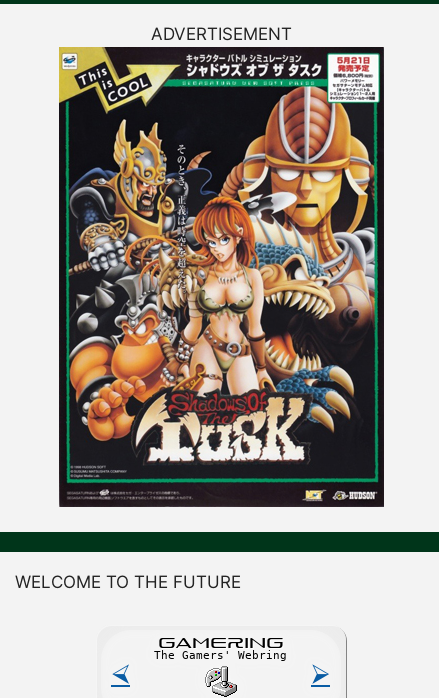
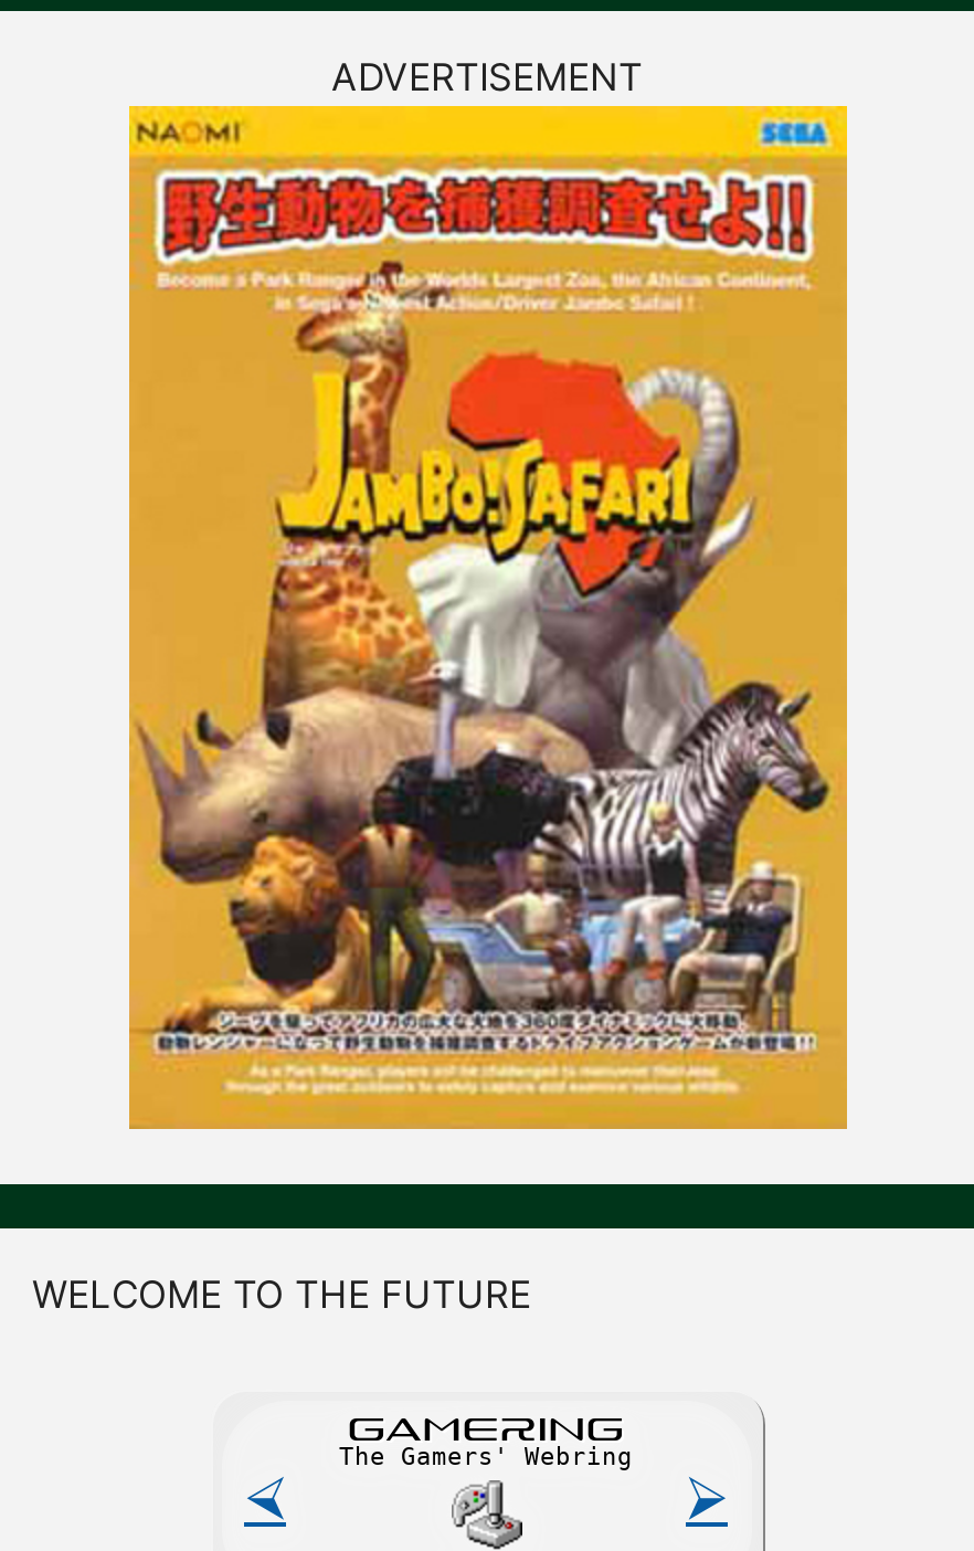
[58,46,385,508] [image] -> [127,104,849,1131] [image]

